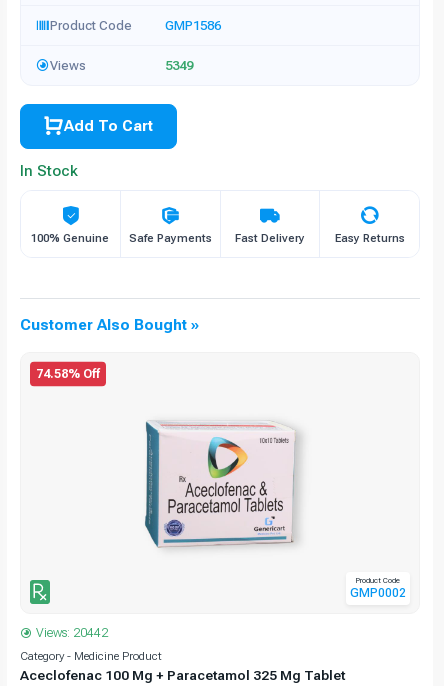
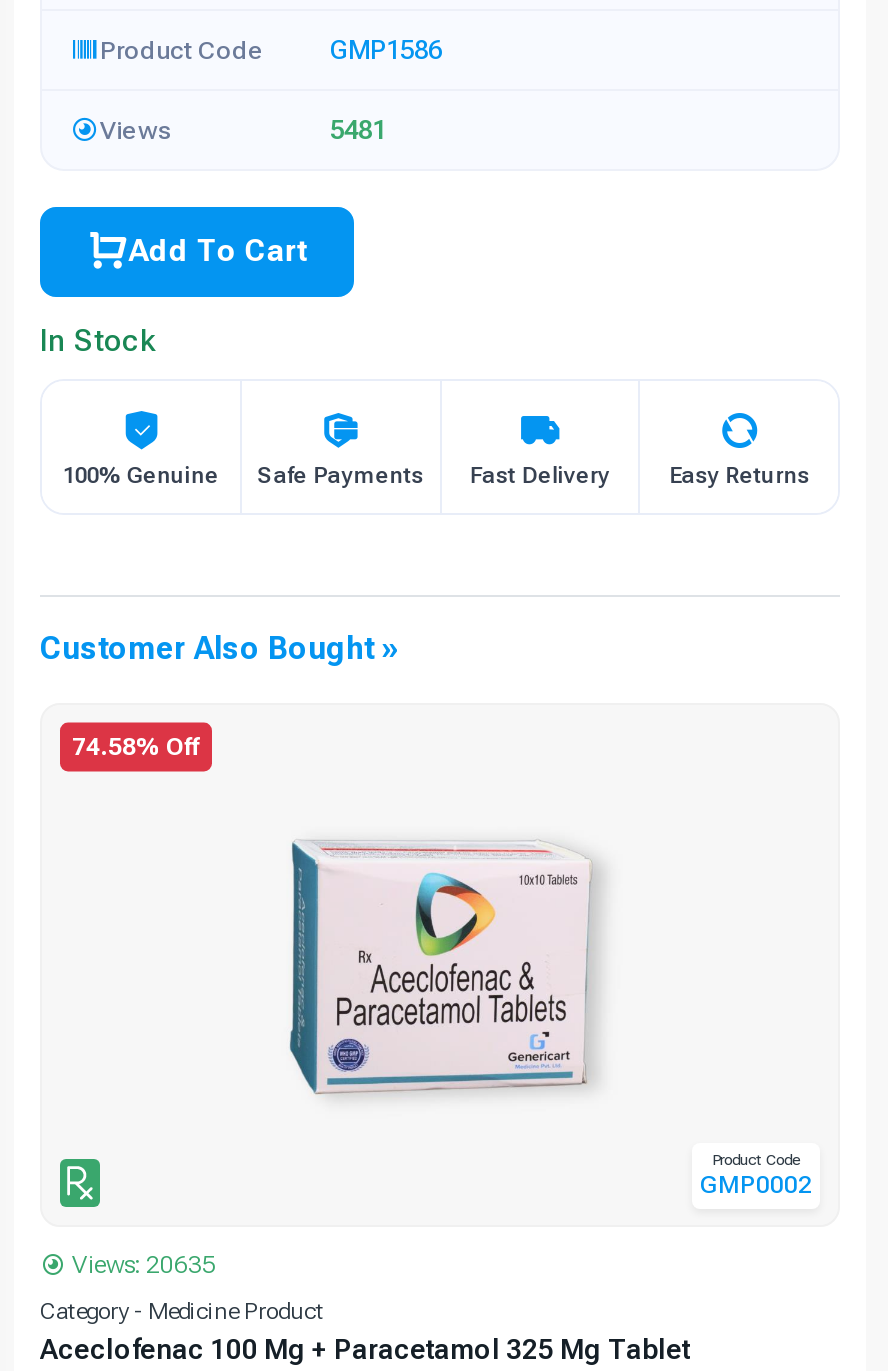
[165,58,193,73] 5349 -> [330,116,386,146] 5481
[33,626,108,640] Views: 20442 -> [66,1251,216,1279] Views: 20635

